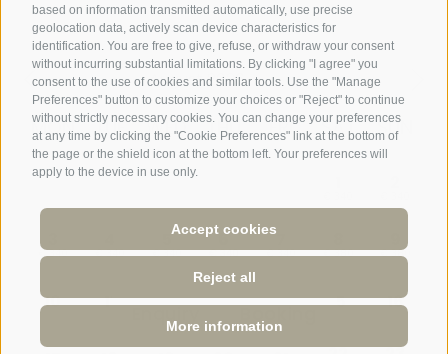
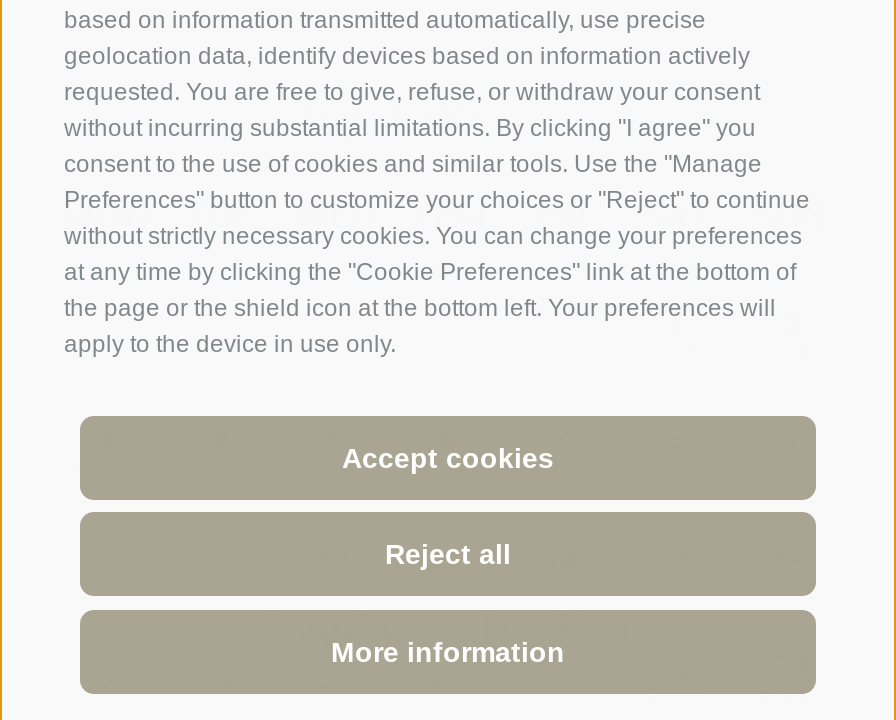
[32,21,394,53] geolocation data, actively scan device characteristics for | identification. You are free to give, refuse, or withdraw your consent -> [64,42,760,106] geolocation data, identify devices based on information actively | requested. You are free to give, refuse, or withdraw your consent

